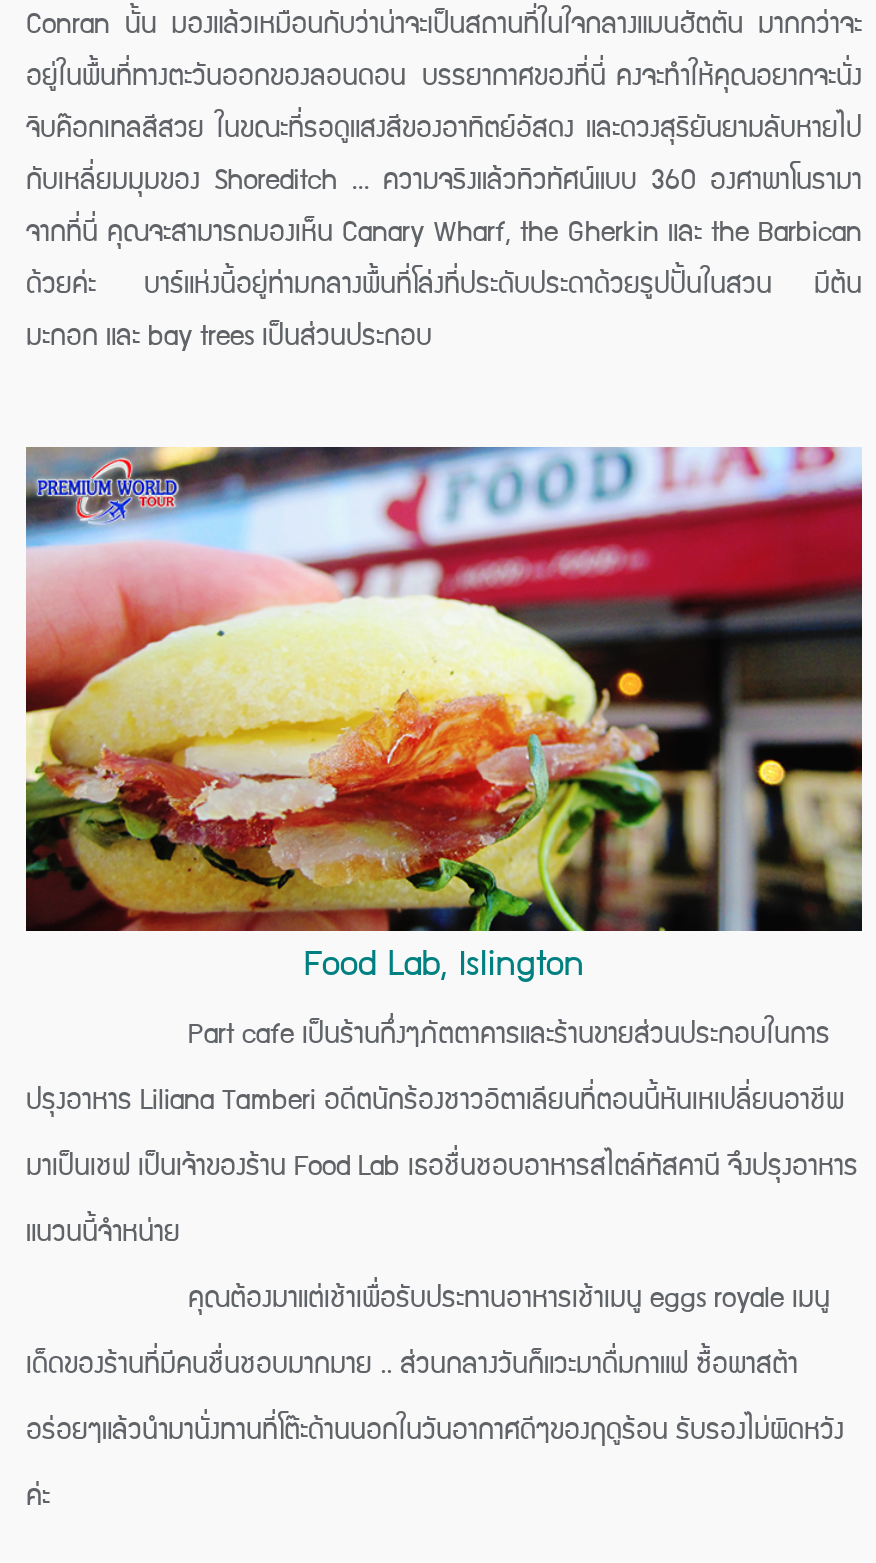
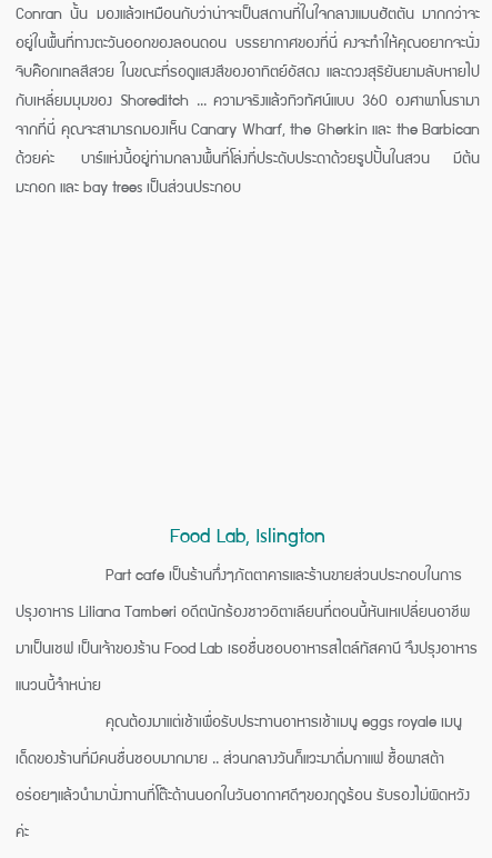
[24,445,864,933] [image] -> none

